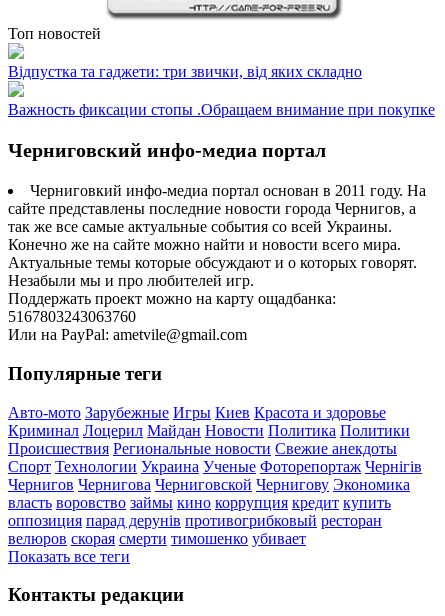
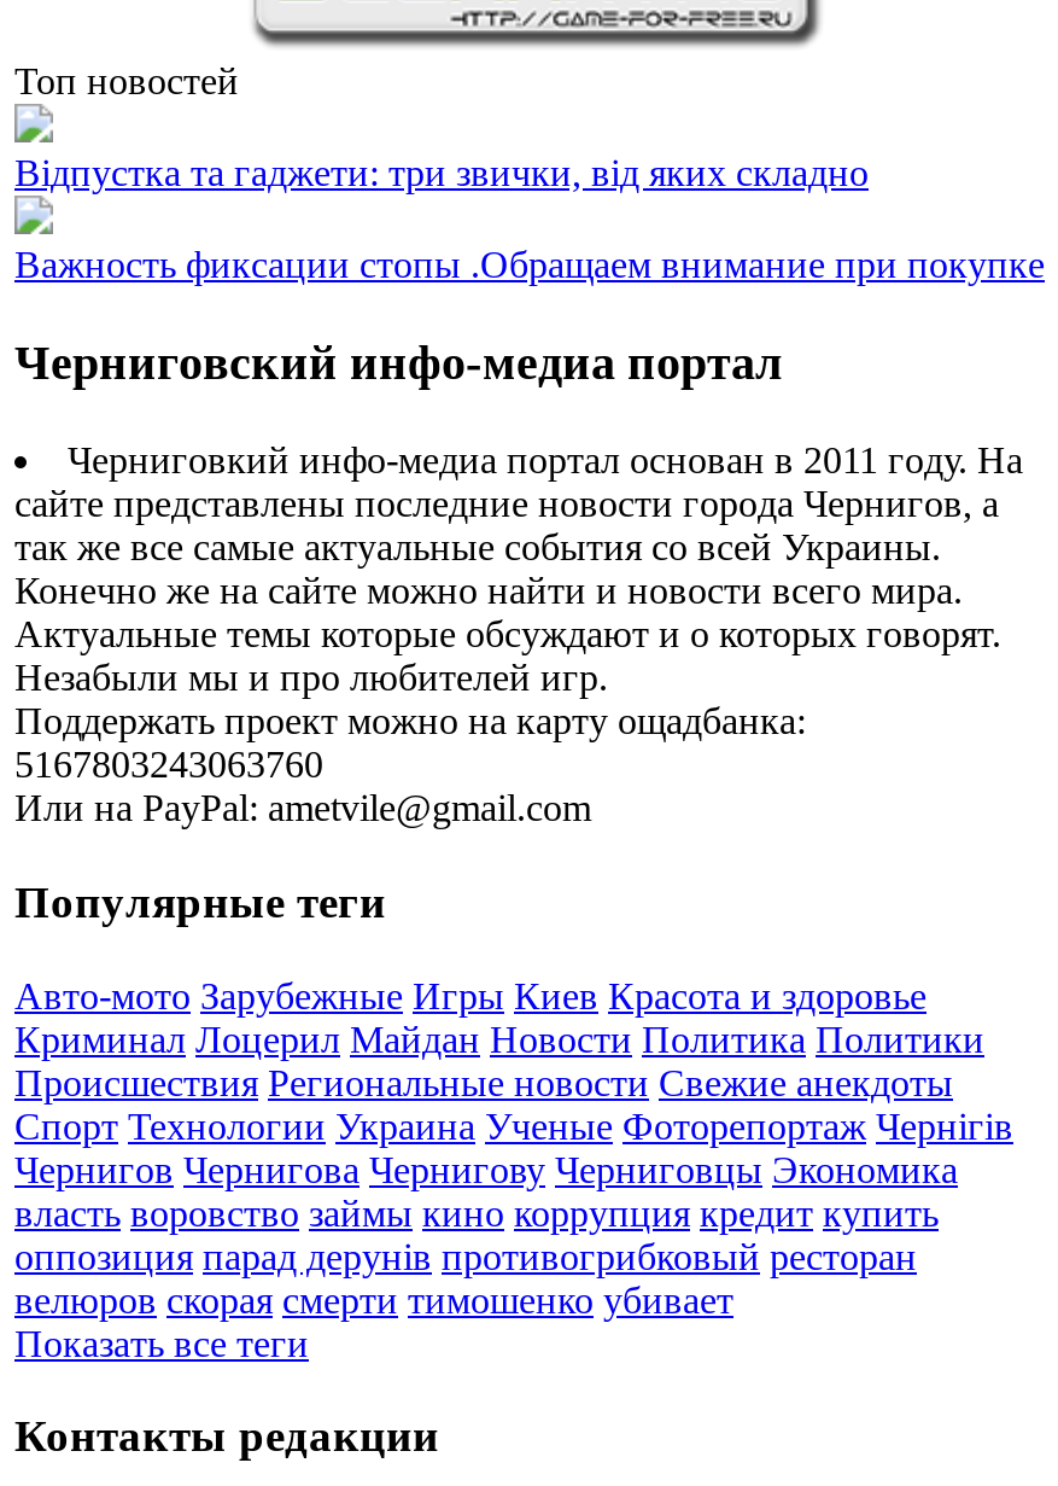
[8,476,410,493] Чернигов Чернигова Черниговской Чернигову Экономика -> [14,1148,958,1189] Чернигов Чернигова Чернигову Черниговцы Экономика

